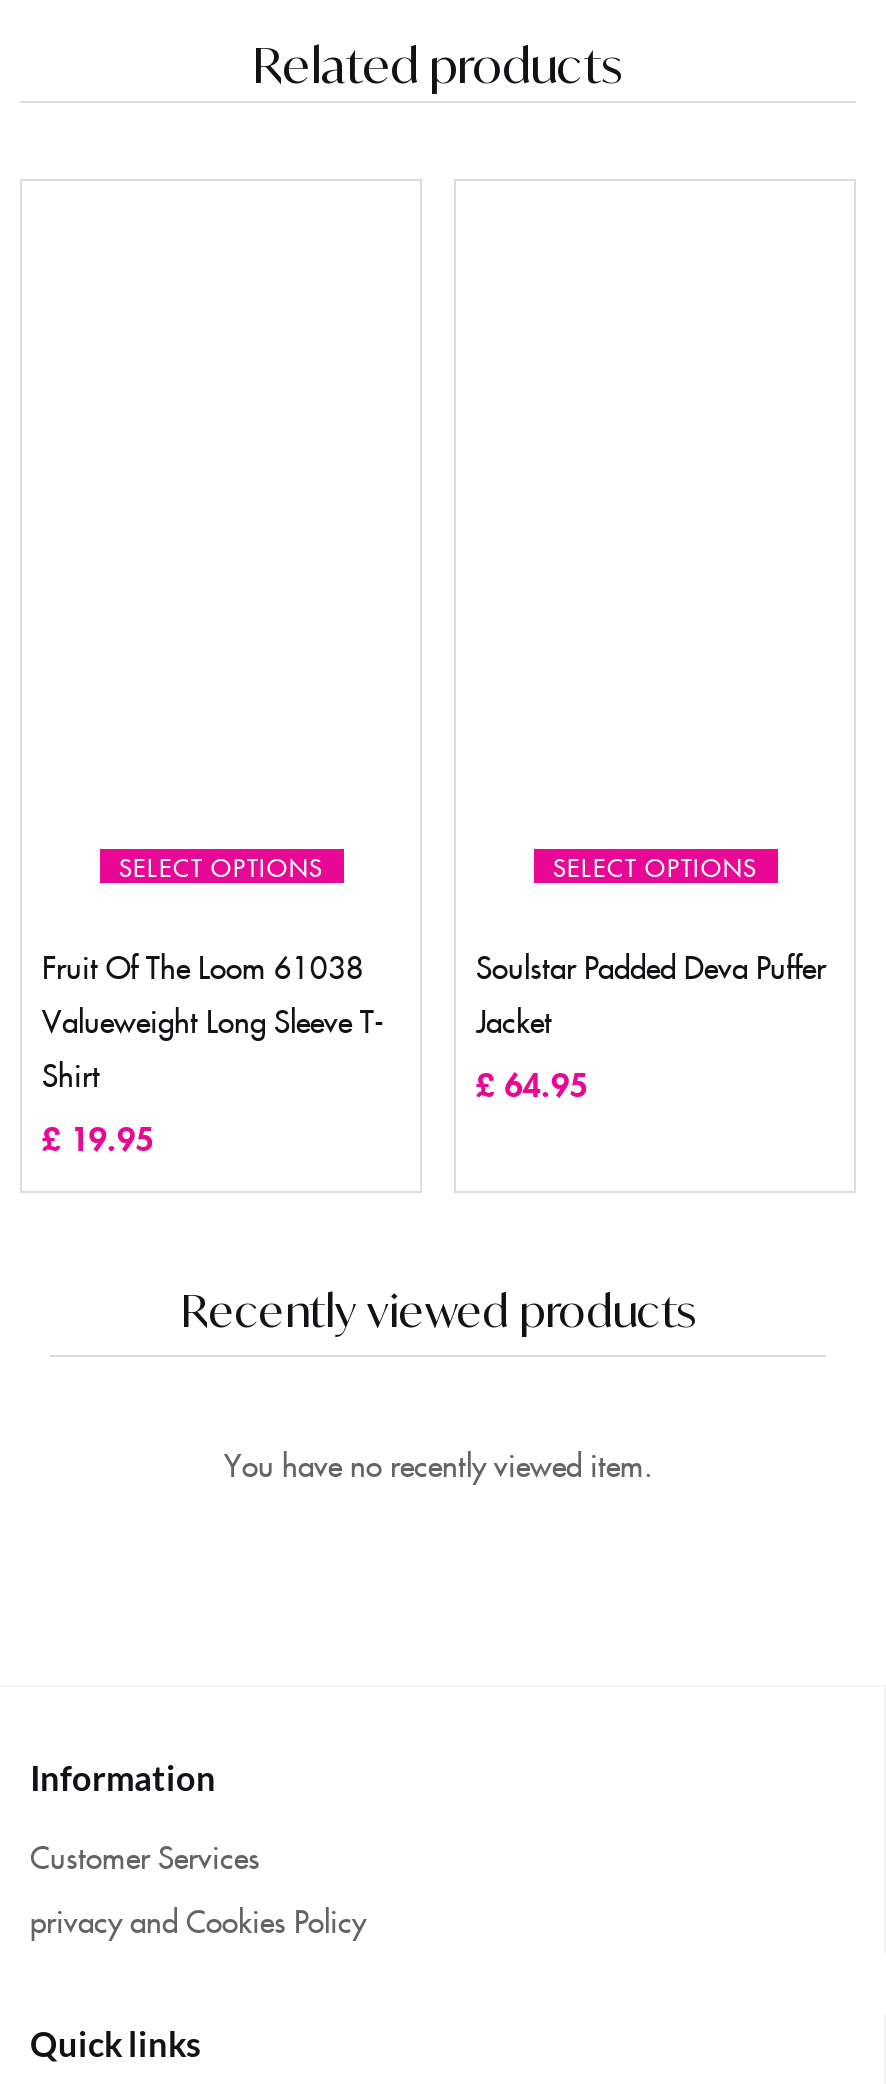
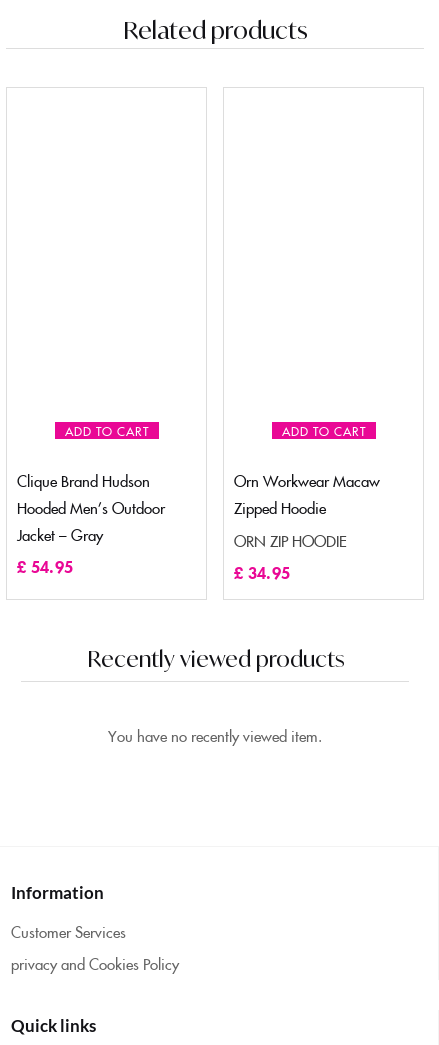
[42,849,384,1159] SELECT OPTIONS | Fruit Of The Loom 61038 | Valueweight Long Sleeve T- | Shirt | £19.95 -> [17,422,165,577] ADD TO CART | Clique Brand Hudson | Hooded Men’s Outdoor | Jacket – Gray | £54.95
[476,849,826,1105] SELECT OPTIONS | Soulstar Padded Deva Puffer | Jacket | £64.95 -> [234,422,380,583] ADD TO CART | Orn Workwear Macaw | Zipped Hoodie | ORN ZIP HOODIE | £34.95

